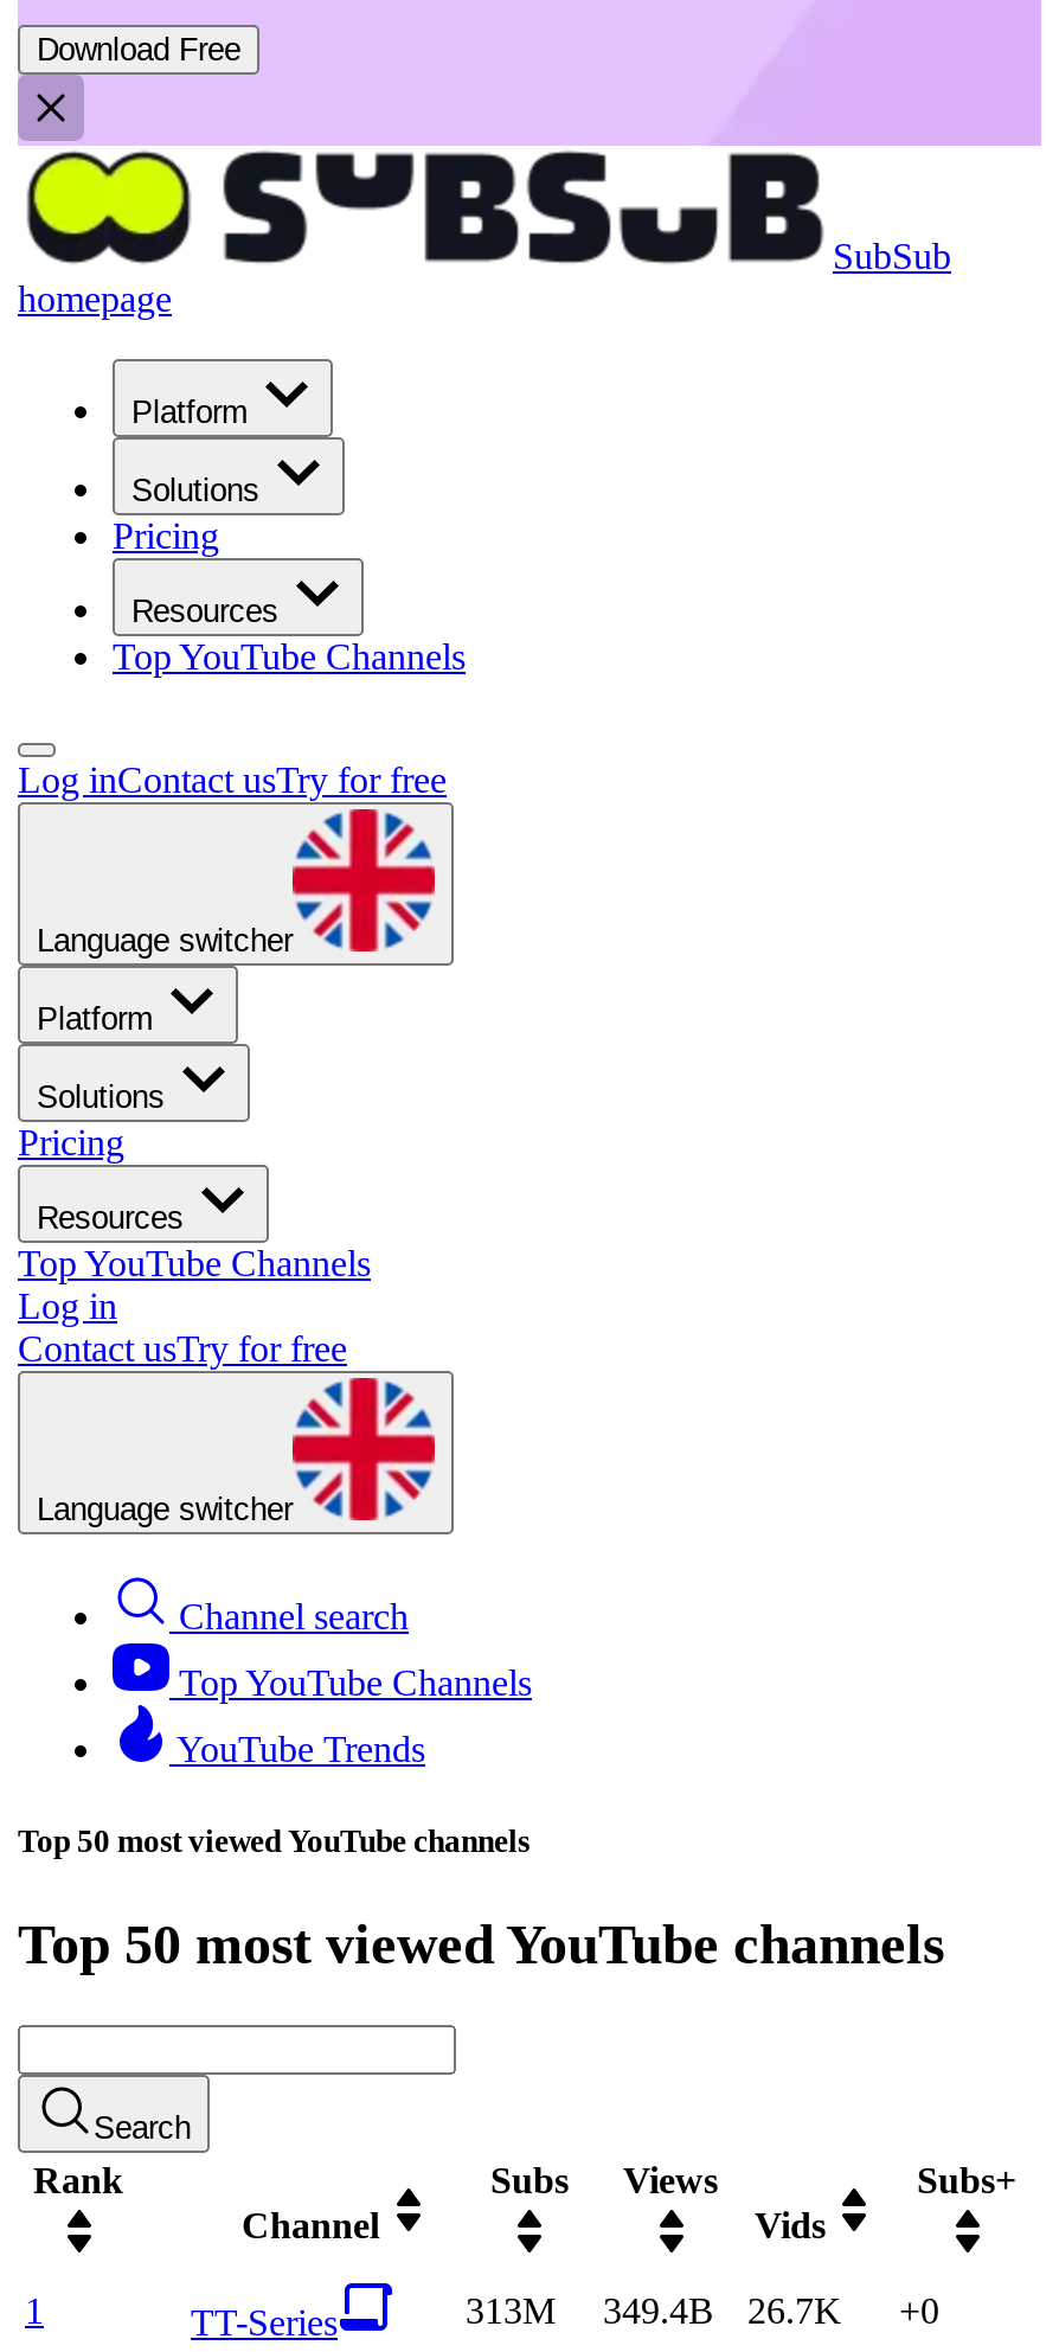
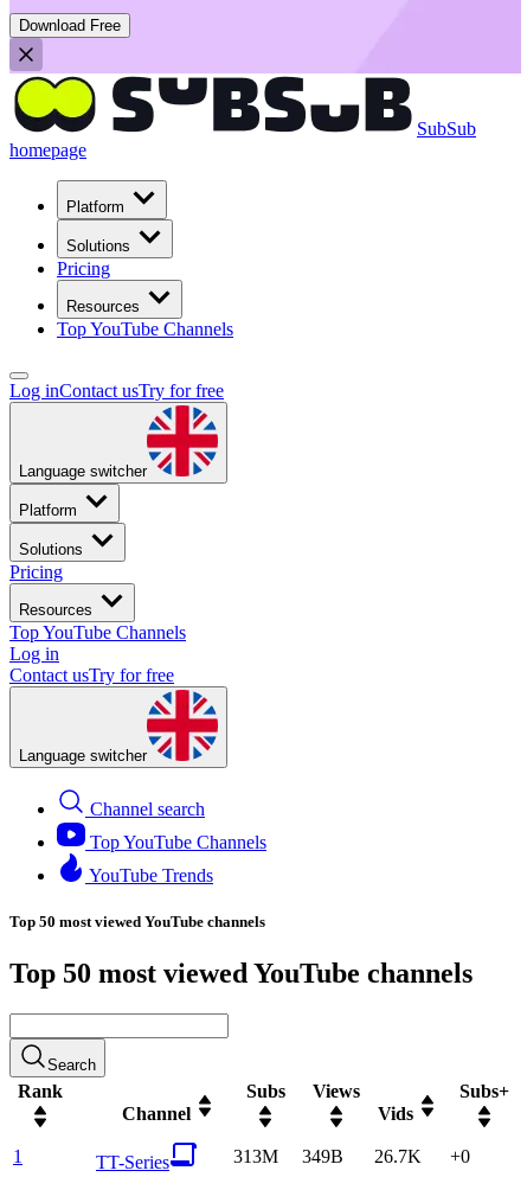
[466,2291,939,2331] 313M 349.4B 26.7K +0 -> [233,1146,470,1167] 313M 349B 26.7K +0

